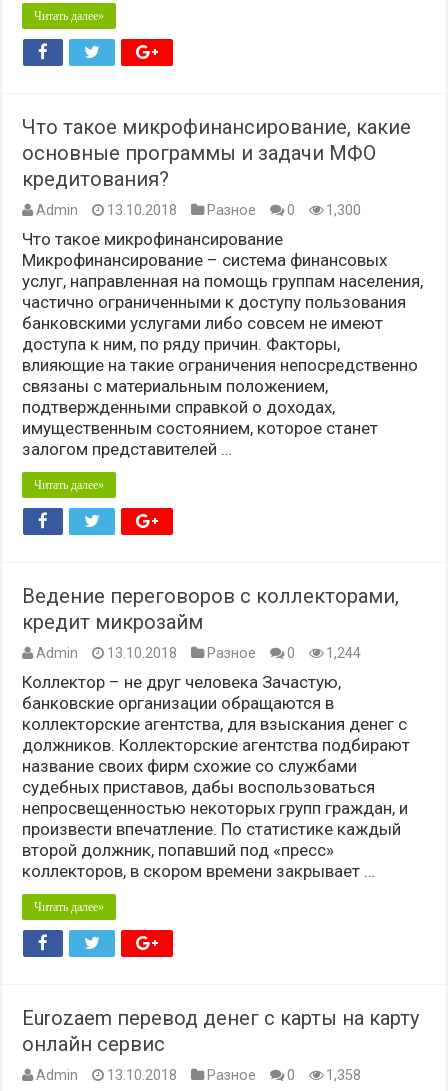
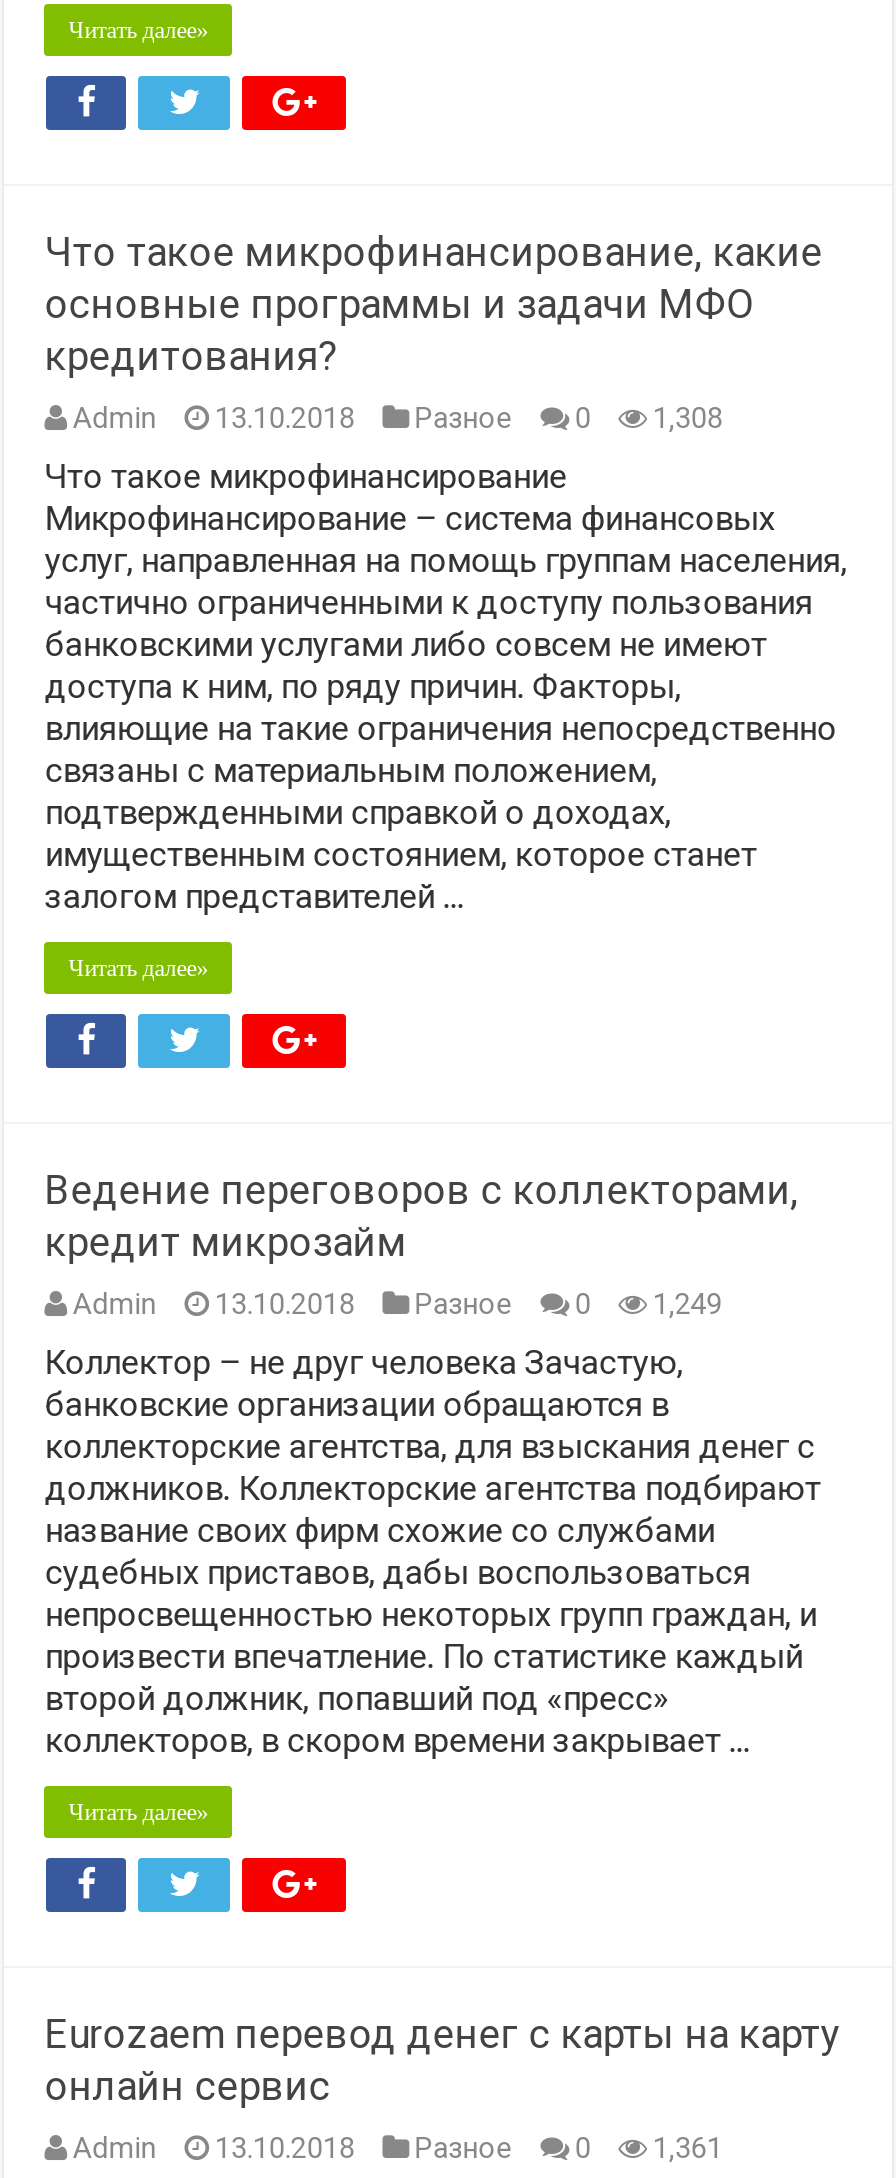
[36,202,361,219] Admin 13.10.2018 Разное 0 1,300 -> [72,403,722,437] Admin 13.10.2018 Разное 0 1,308
[36,645,361,662] Admin 13.10.2018 Разное 0 1,244 -> [72,1289,722,1323] Admin 13.10.2018 Разное 0 1,249
[36,1067,361,1084] Admin 13.10.2018 Разное 0 1,358 -> [72,2133,722,2167] Admin 13.10.2018 Разное 0 1,361

